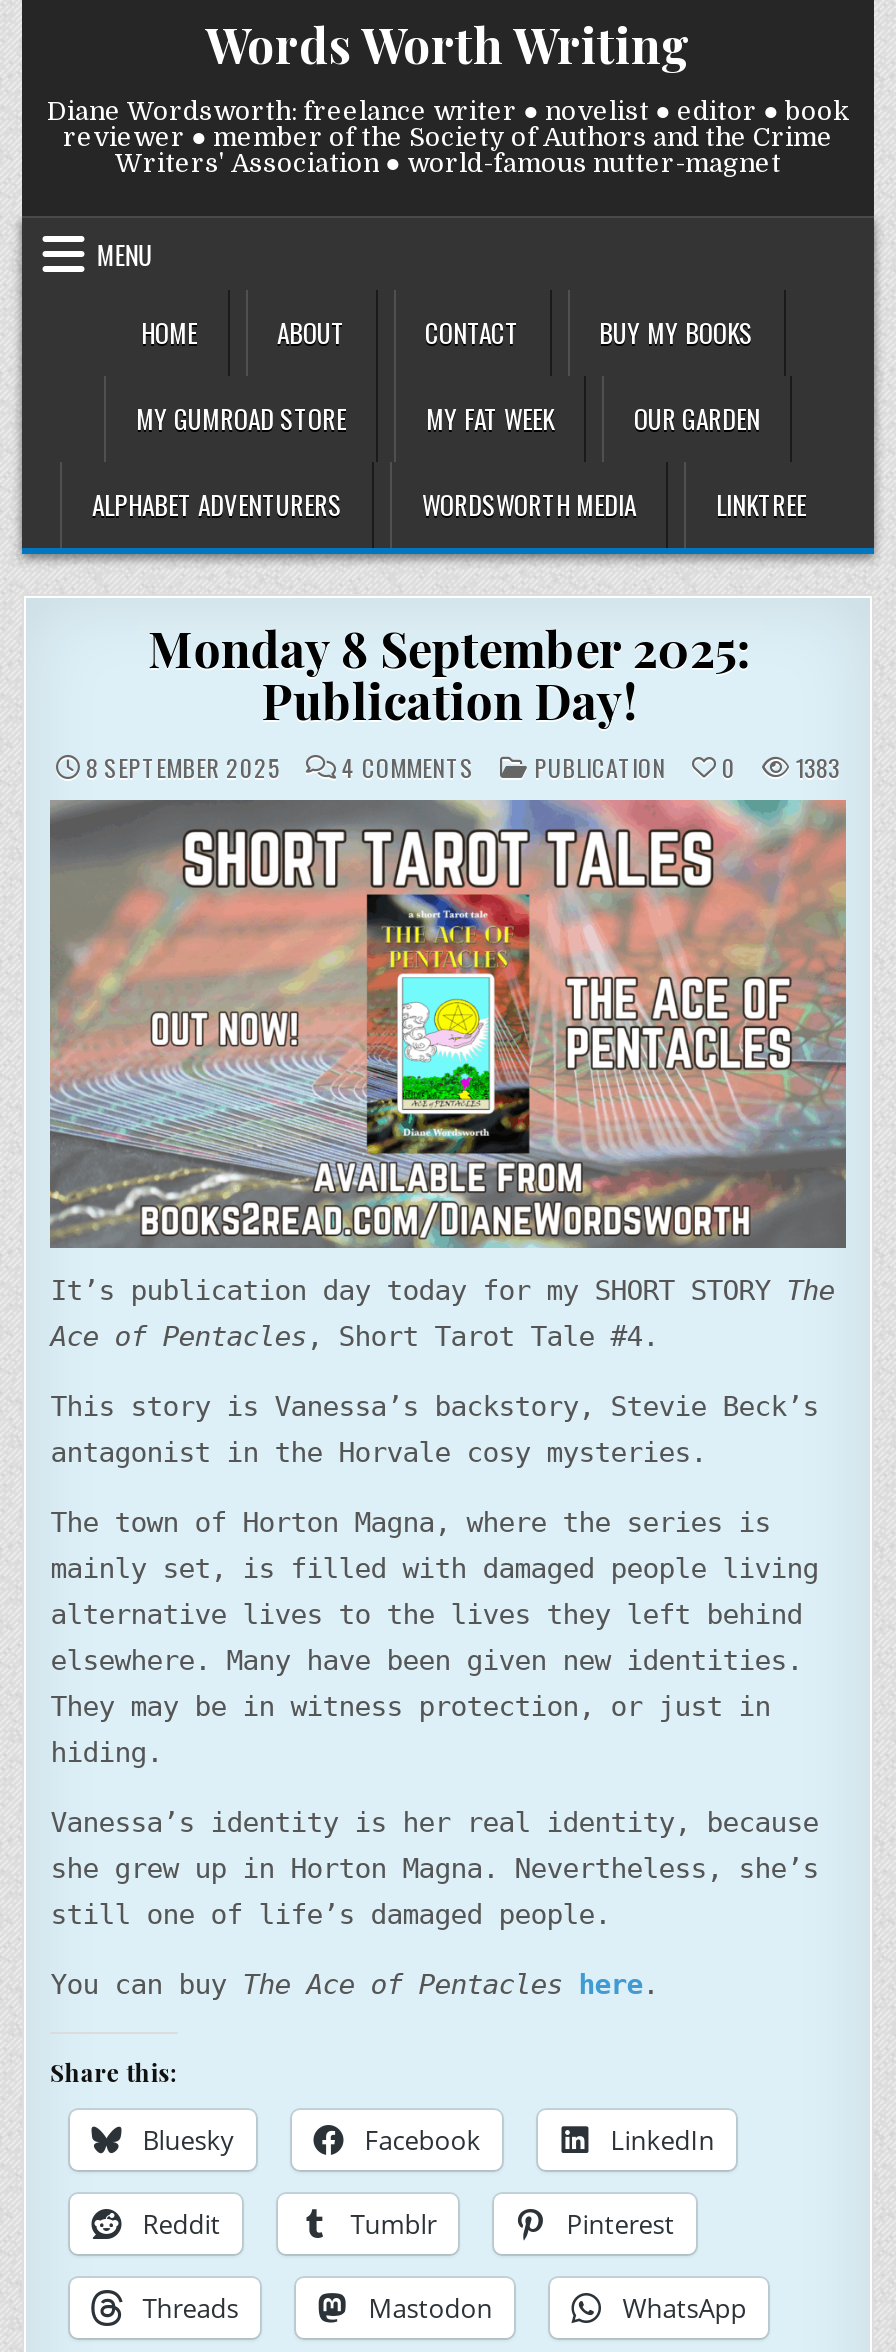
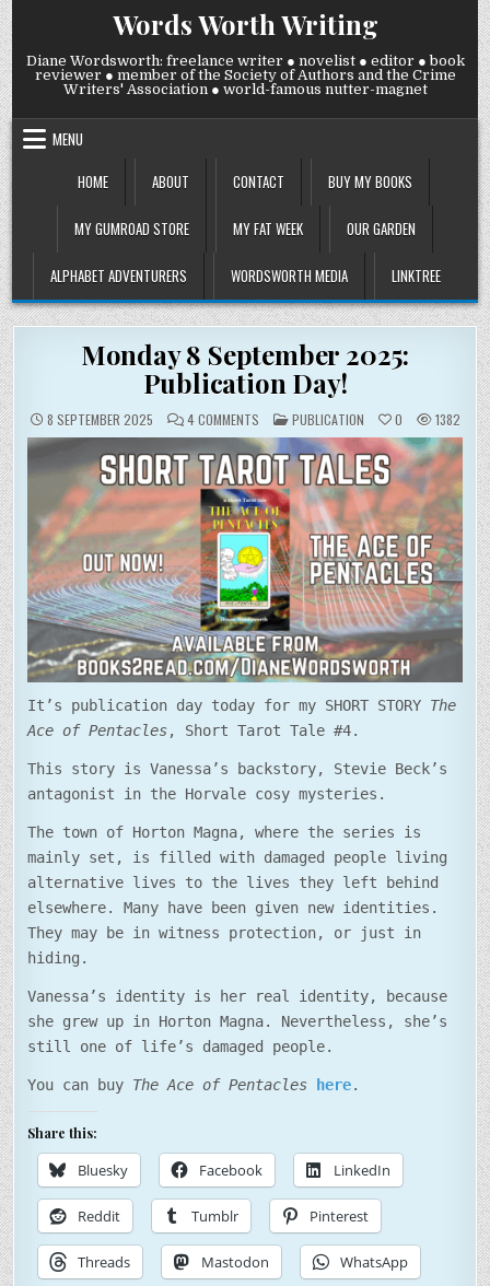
[796,750,840,784] 1383 -> [435,410,460,429] 1382

